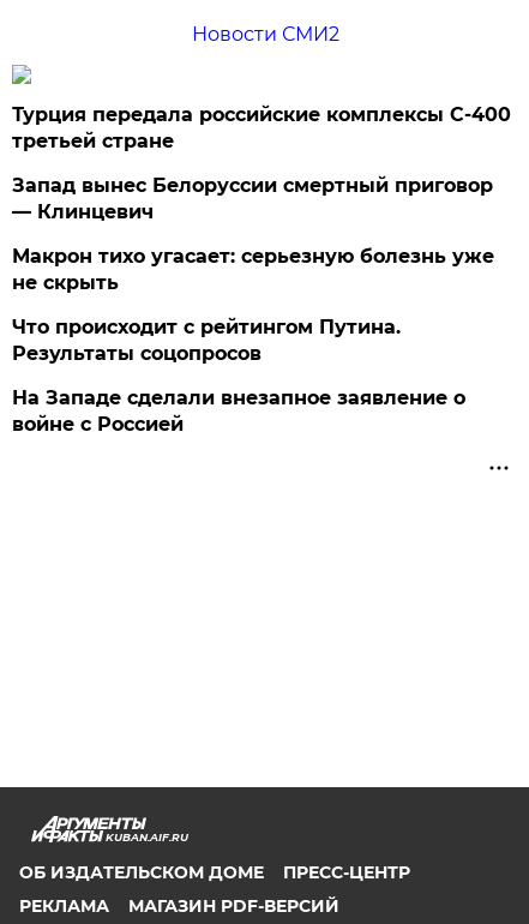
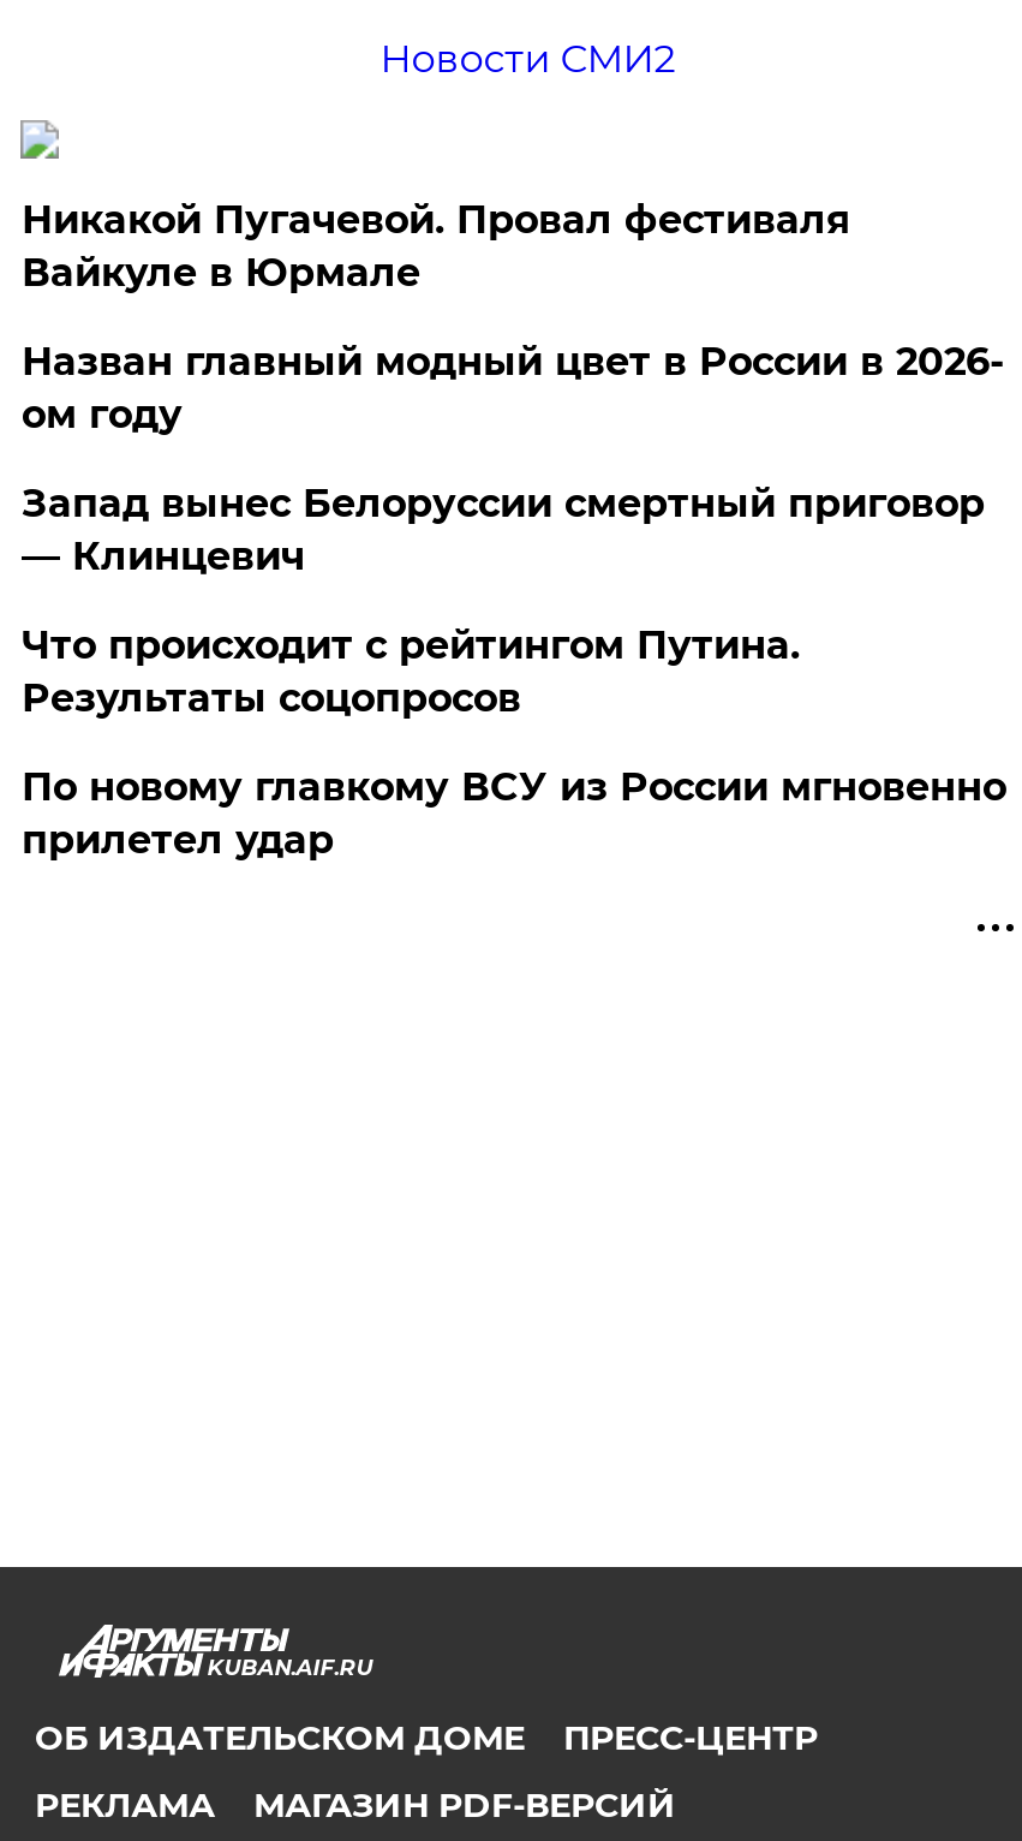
[12,103,511,152] Турция передала российские комплексы С-400 | третьей стране -> [21,197,1004,437] Никакой Пугачевой. Провал фестиваля | Вайкуле в Юрмале | Назван главный модный цвет в России в 2026- | ом году
moved [12,174,493,223] -> [21,480,985,579]: Запад вынес Белоруссии смертный приговор | — Клинцевич
[12,245,495,294] Макрон тихо угасает: серьезную болезнь уже | не скрыть -> none
[12,386,466,435] На Западе сделали внезапное заявление о | войне с Россией -> [21,764,1006,863] По новому главкому ВСУ из России мгновенно | прилетел удар

